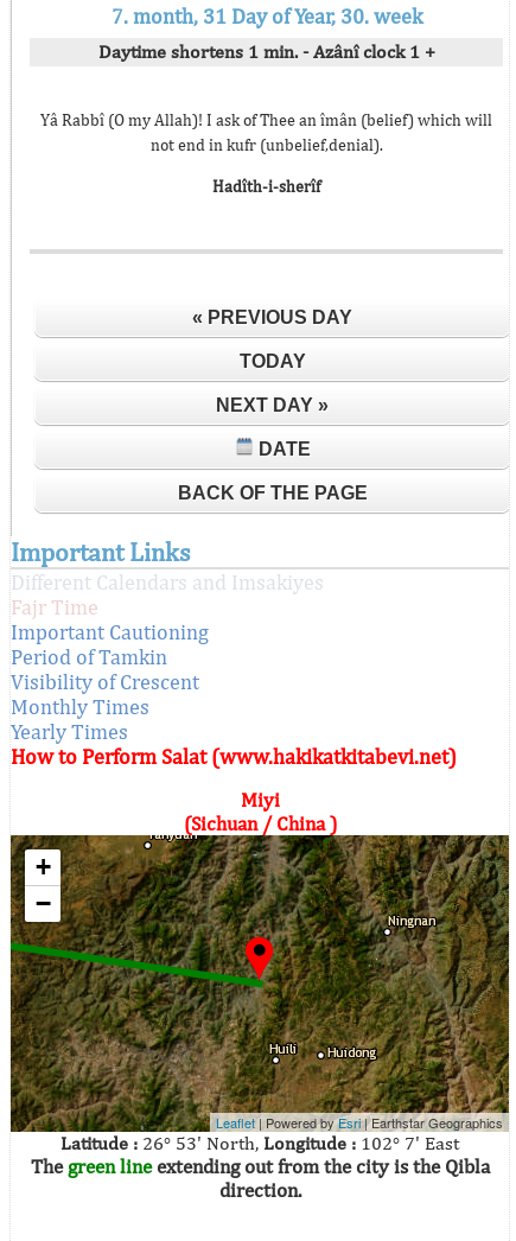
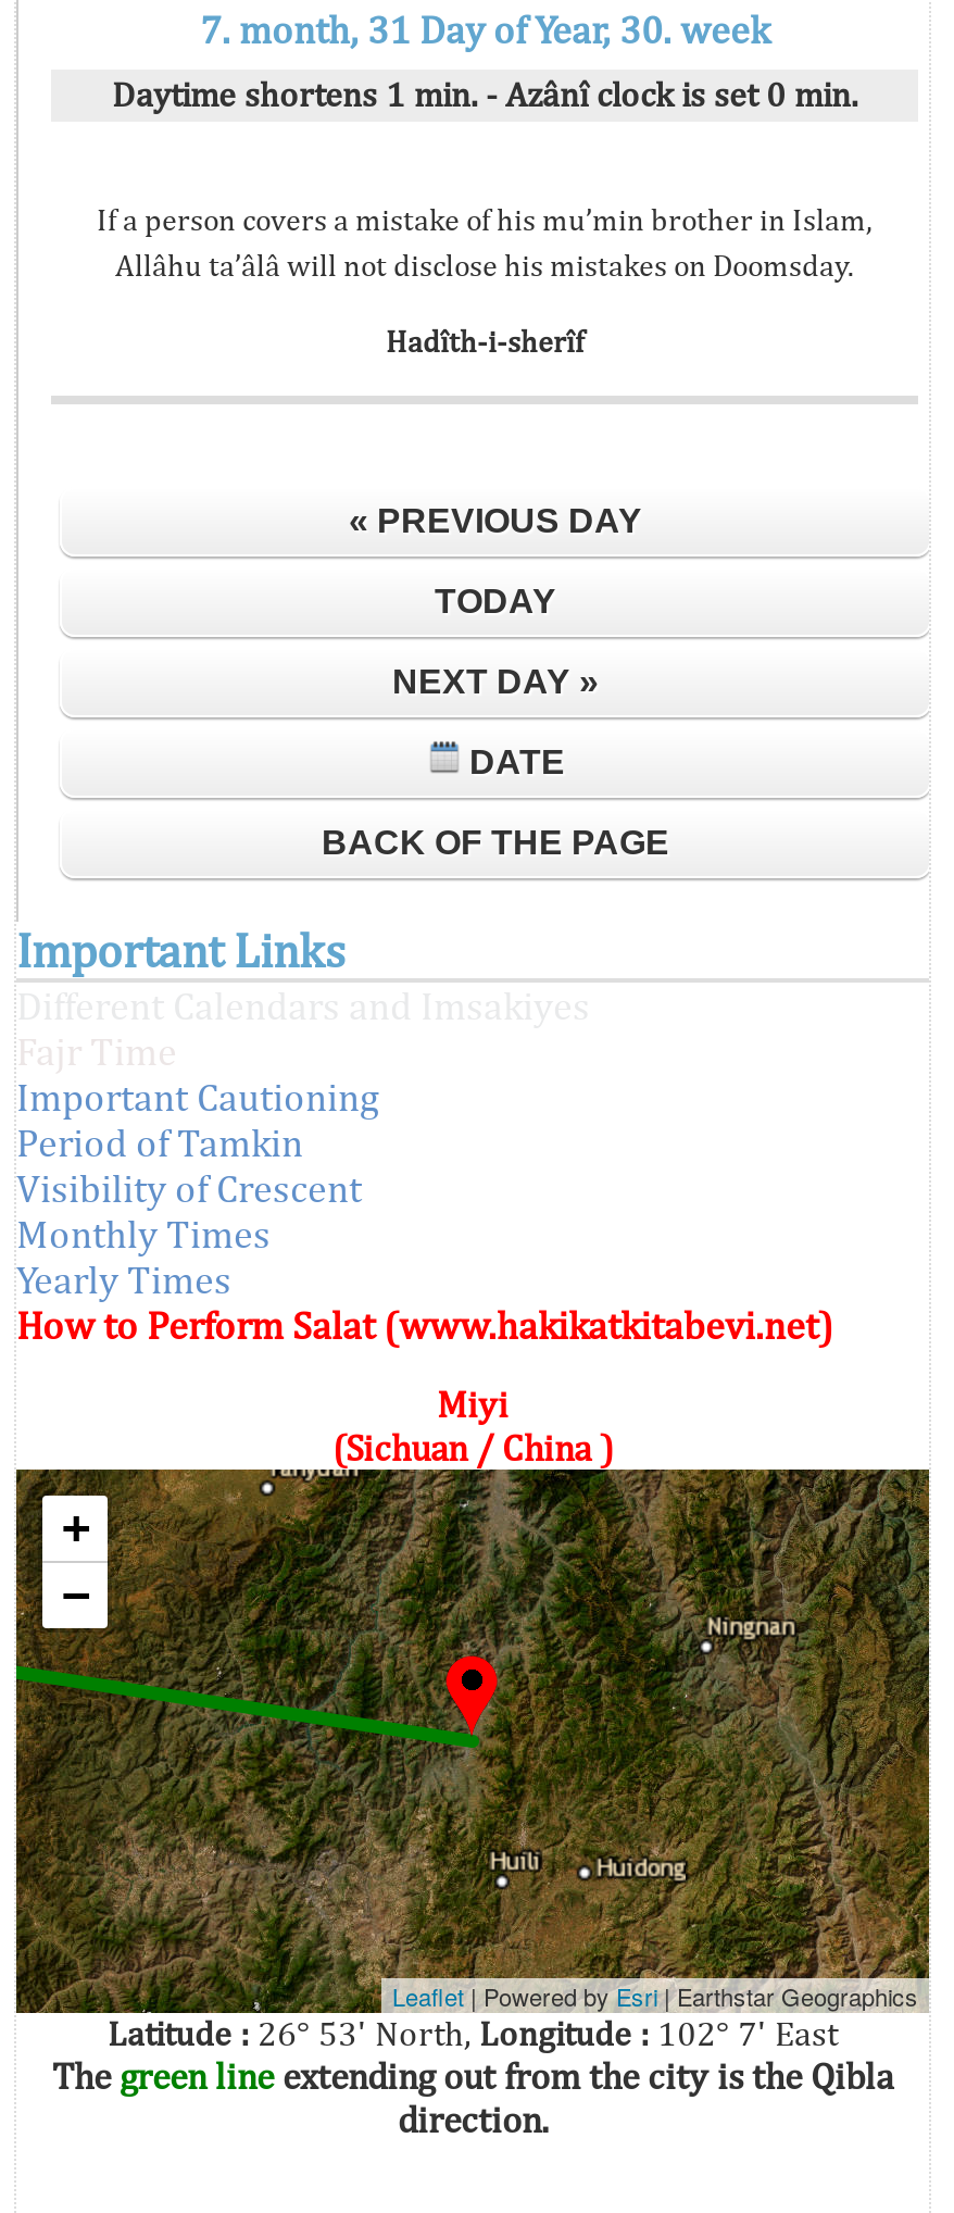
[98,40,435,63] Daytime shortens 1 min. - Azânî clock 1 + -> [112,74,857,115] Daytime shortens 1 min. - Azânî clock is set 0 min.
[40,110,492,154] Yâ Rabbî (O my Allah)! I ask of Thee an îmân (belief) which will | not end in kufr (unbelief,denial). -> [97,202,873,283] If a person covers a mistake of his mu’min brother in Islam, | Allâhu ta’âlâ will not disclose his mistakes on Doomsday.

